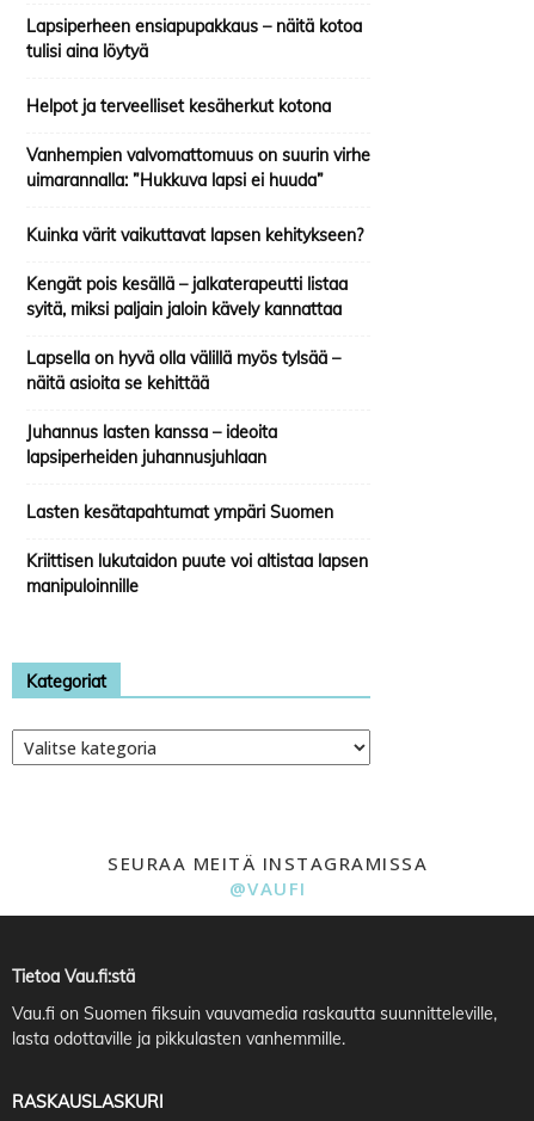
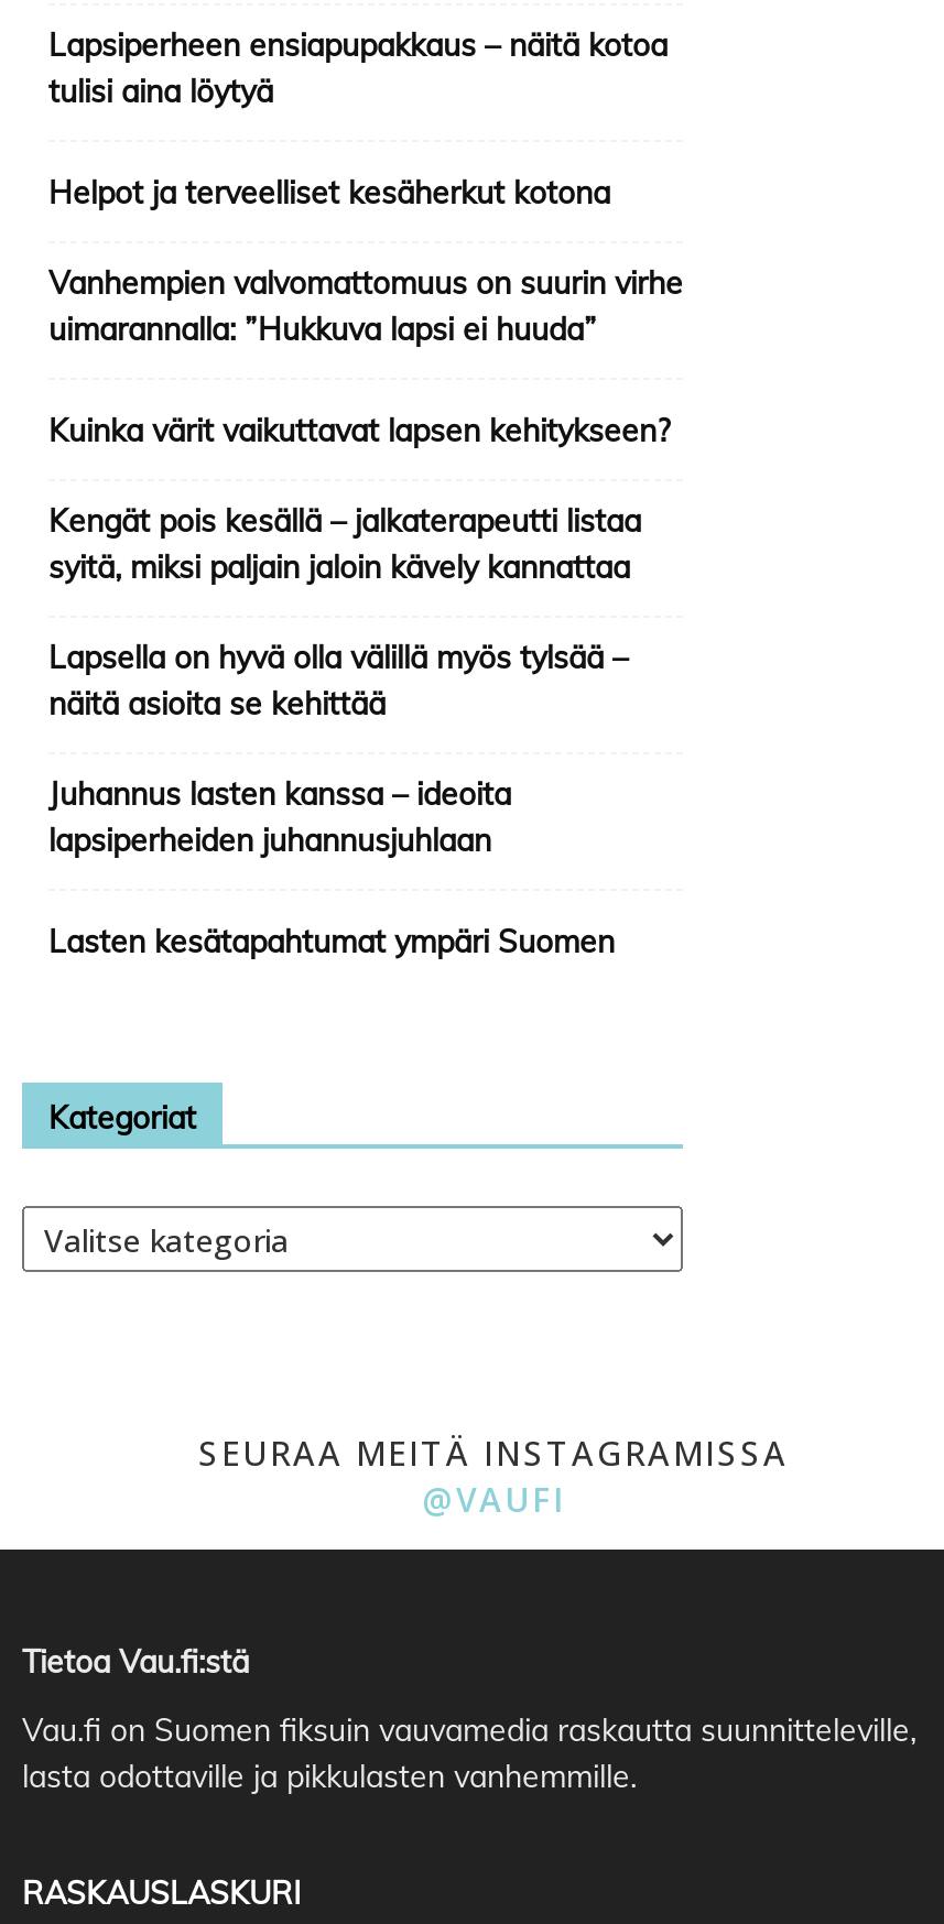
[26,550,368,597] Kriittisen lukutaidon puute voi altistaa lapsen | manipuloinnille -> none

